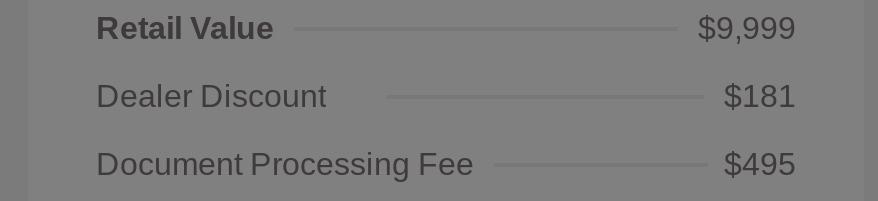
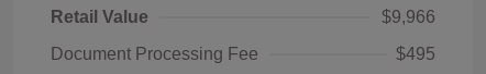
[96,12,796,114] $9,999 | Dealer Discount | $181 -> [382,8,435,26] $9,966

